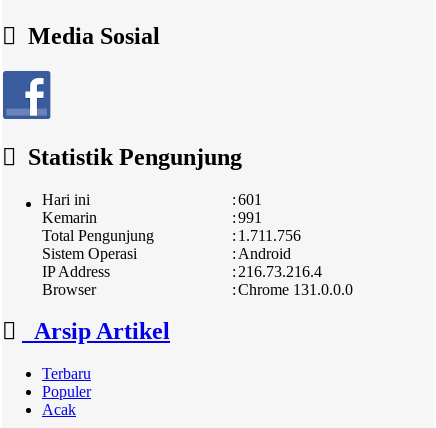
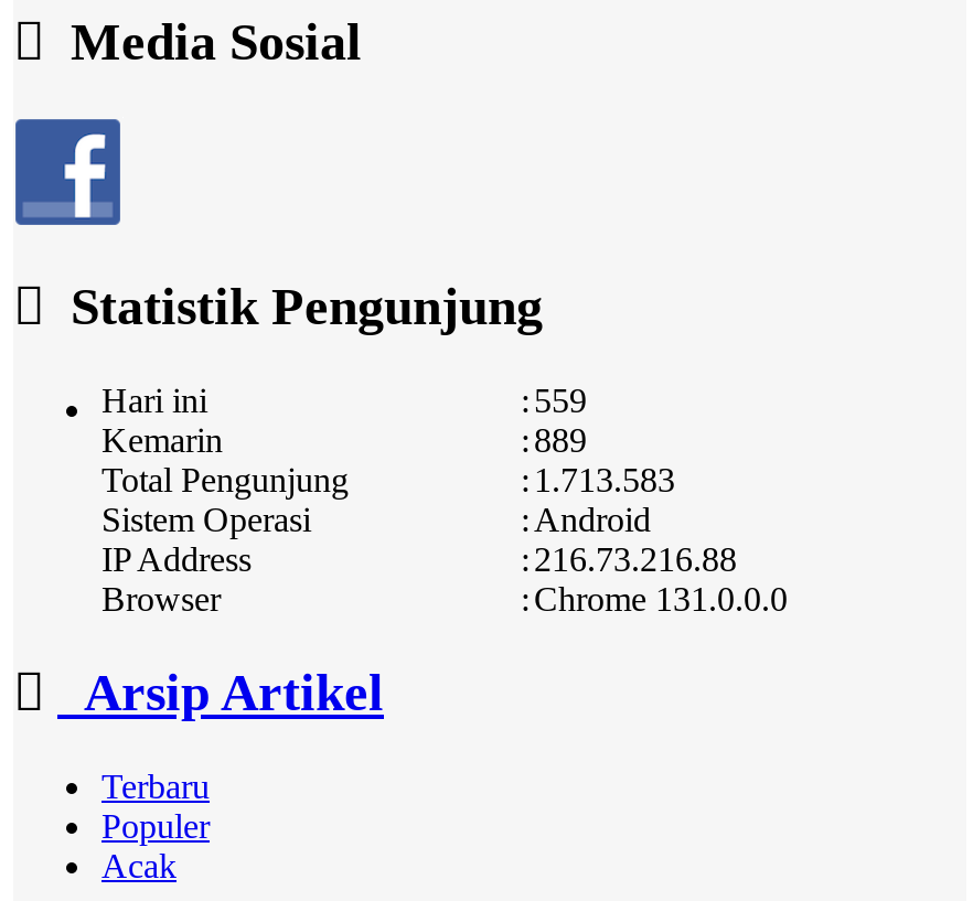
[232,190,262,207] : 601 -> [521,383,587,420] : 559
[232,208,262,225] : 991 -> [521,422,587,460] : 889
[232,226,301,243] : 1.711.756 -> [521,462,675,500] : 1.713.583
[232,262,322,279] : 216.73.216.4 -> [521,541,737,579] : 216.73.216.88

